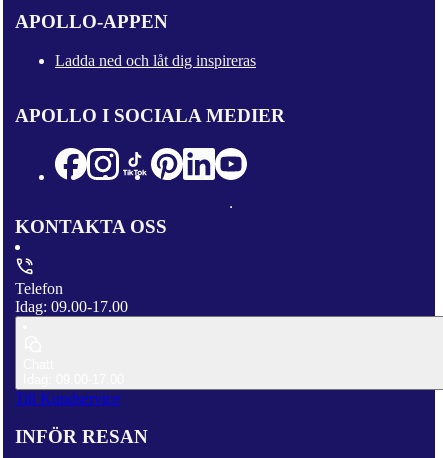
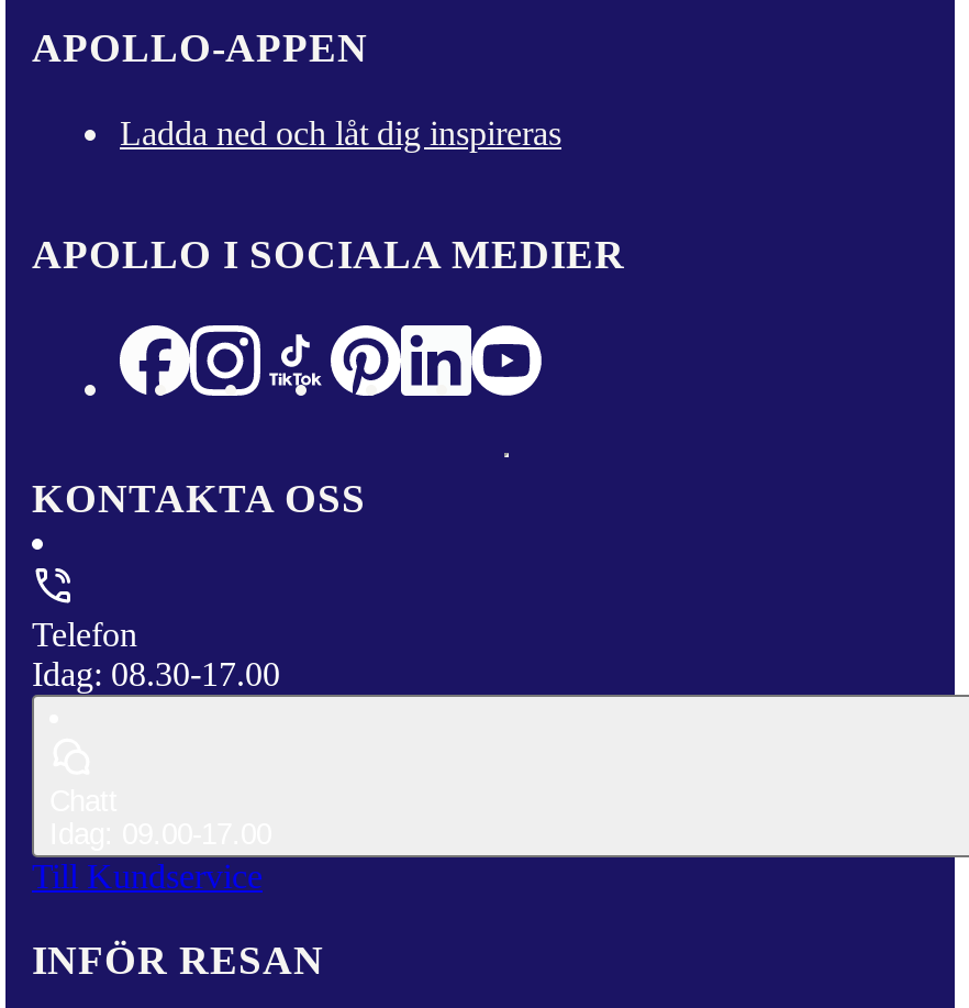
[15,297,128,314] Idag: 09.00-17.00 -> [32,654,280,691] Idag: 08.30-17.00

